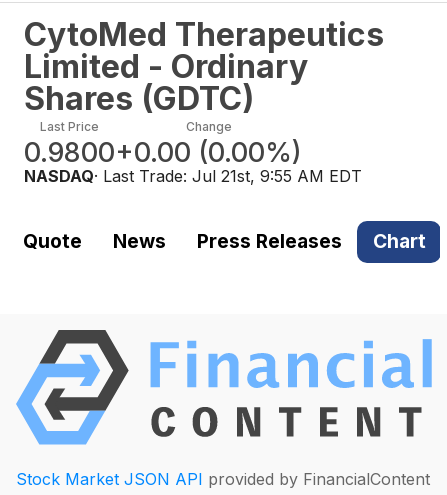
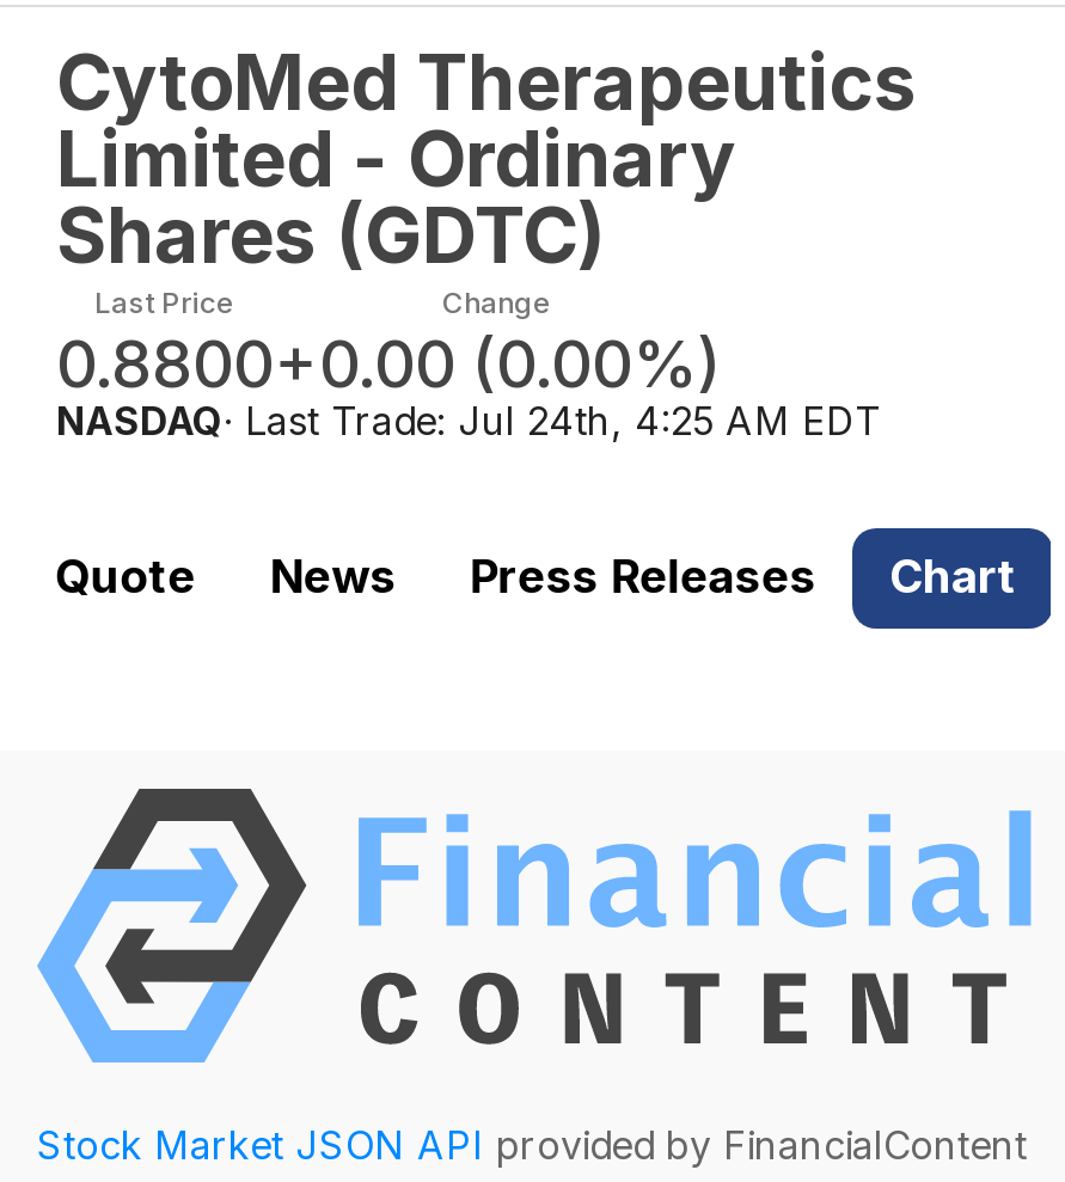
[24,136,302,169] 0.9800 +0.00 (0.00%) -> [56,324,721,403] 0.8800 +0.00 (0.00%)
[24,166,362,186] NASDAQ · Last Trade: Jul 21st, 9:55 AM EDT -> [56,396,881,444] NASDAQ · Last Trade: Jul 24th, 4:25 AM EDT

